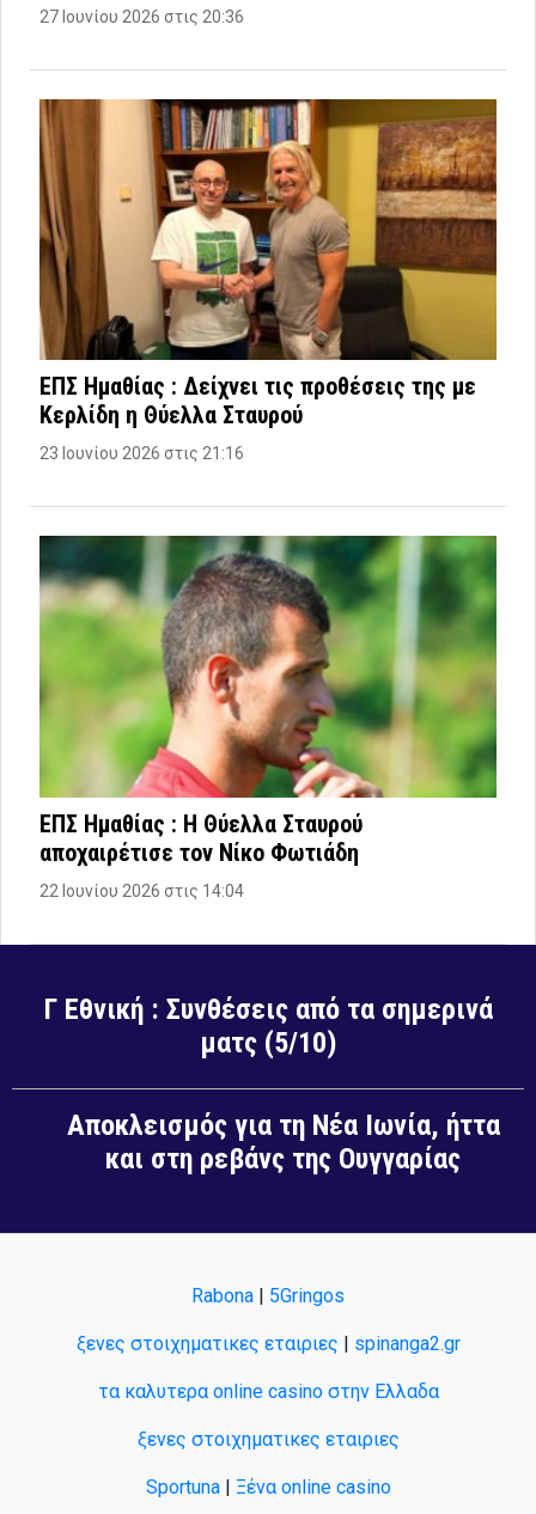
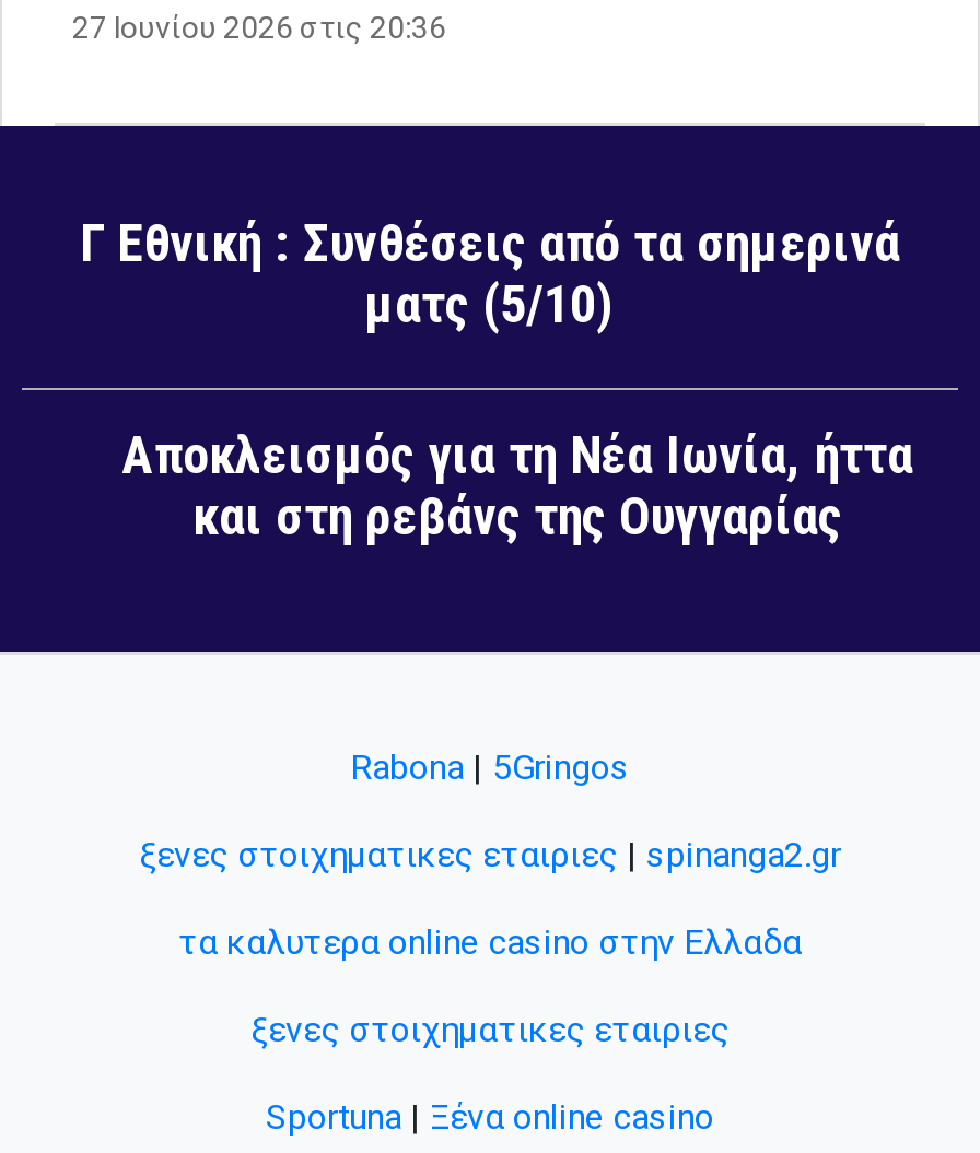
[38,98,498,463] [image] | ΕΠΣ Ημαθίας : Δείχνει τις προθέσεις της με | Κερλίδη η Θύελλα Σταυρού | 23 Ιουνίου 2026 στις 21:16 -> none
[38,535,498,900] [image] | ΕΠΣ Ημαθίας : Η Θύελλα Σταυρού | αποχαιρέτισε τον Νίκο Φωτιάδη | 22 Ιουνίου 2026 στις 14:04 -> none

